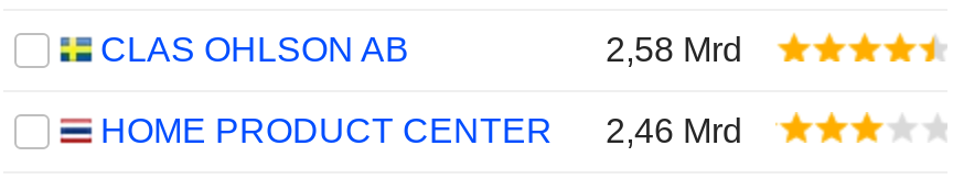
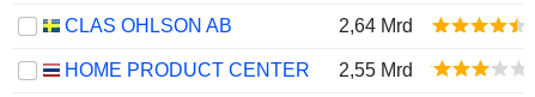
[606,31,742,68] 2,58 Mrd -> [339,16,413,36] 2,64 Mrd
[100,112,742,149] HOME PRODUCT CENTER 2,46 Mrd -> [65,60,413,80] HOME PRODUCT CENTER 2,55 Mrd

